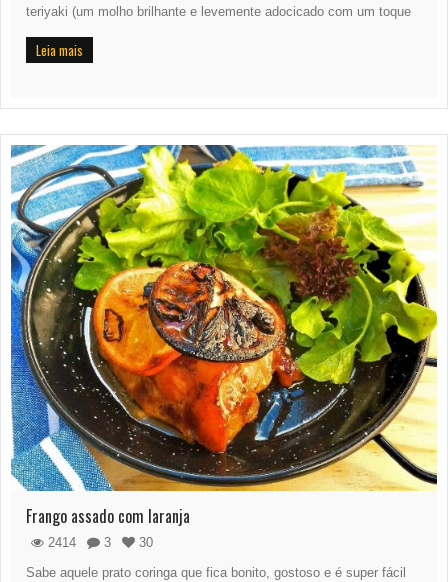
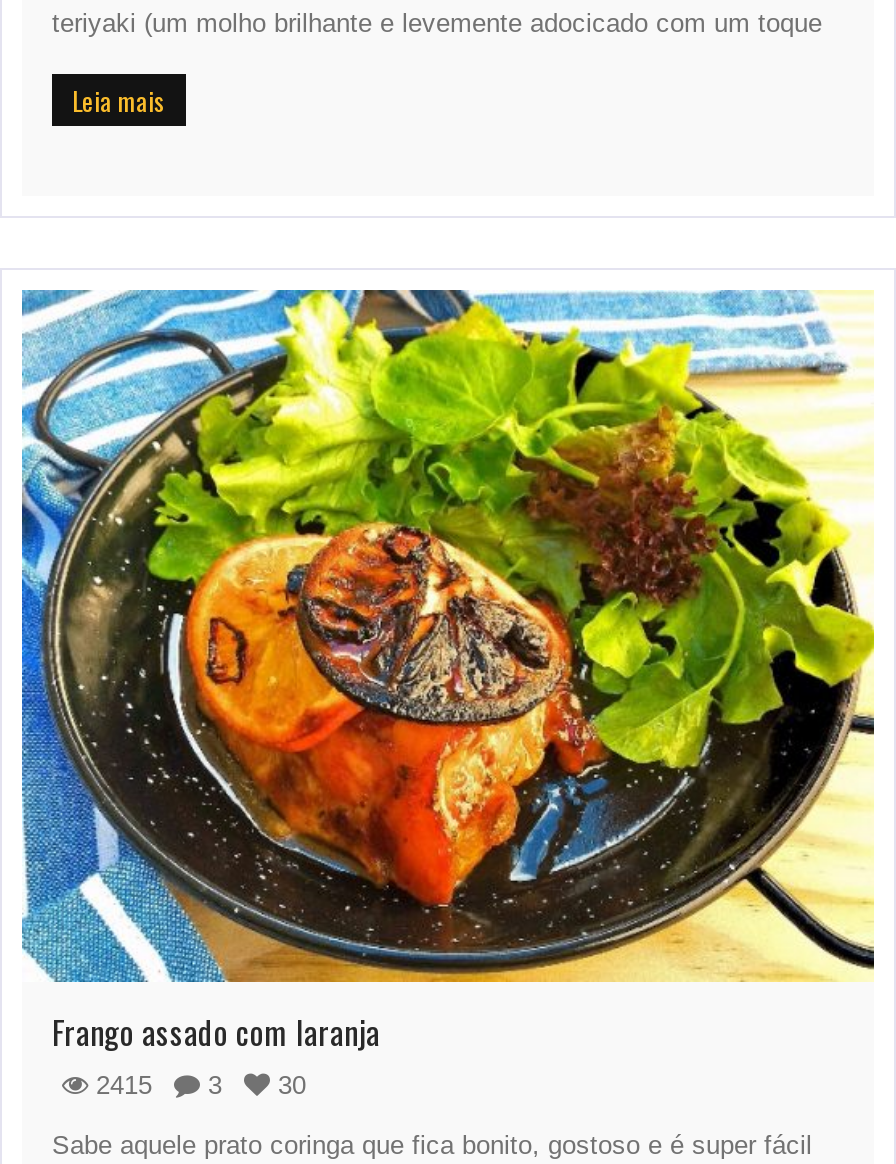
[44,535,153,550] 2414 3 30 -> [88,1069,306,1099] 2415 3 30

